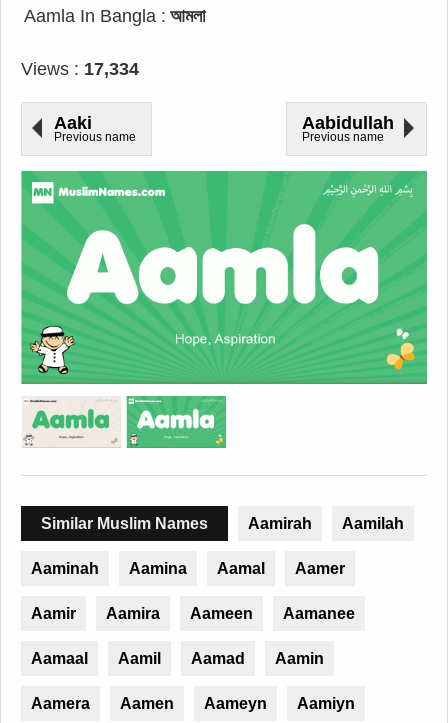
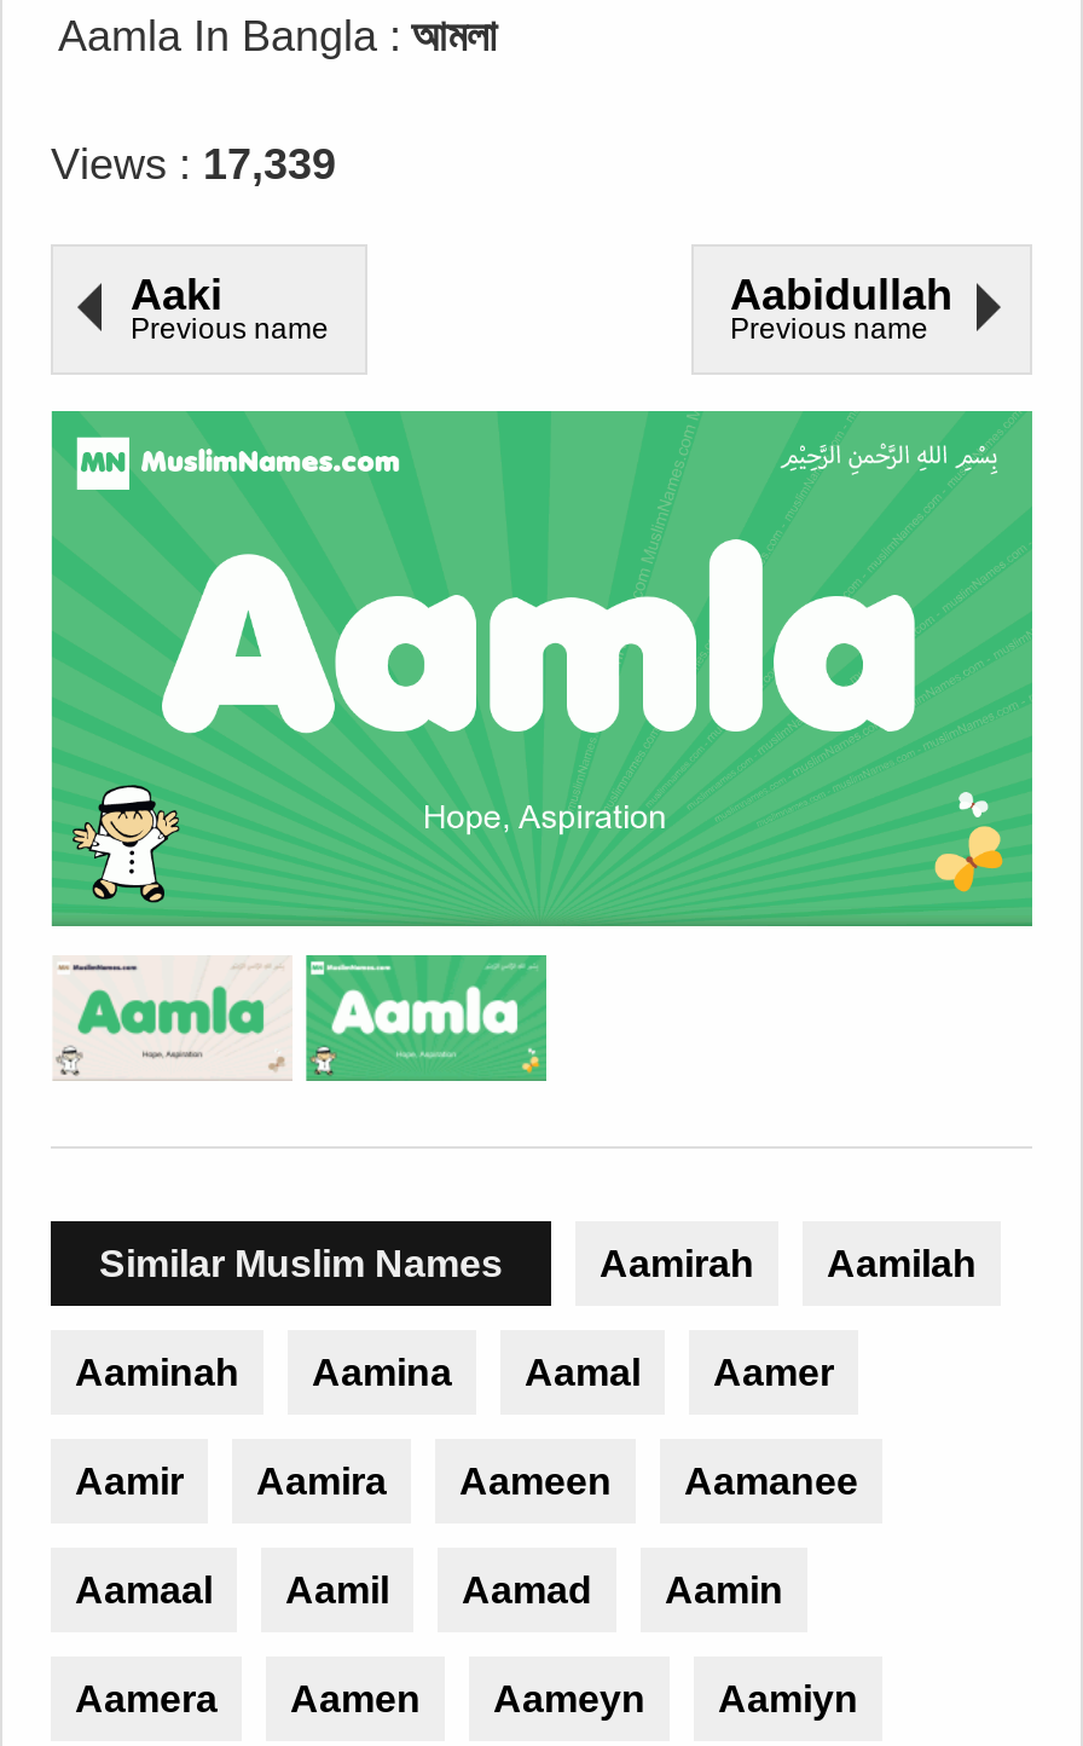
[21,59,139,79] Views : 17,334 -> [51,140,336,189] Views : 17,339

